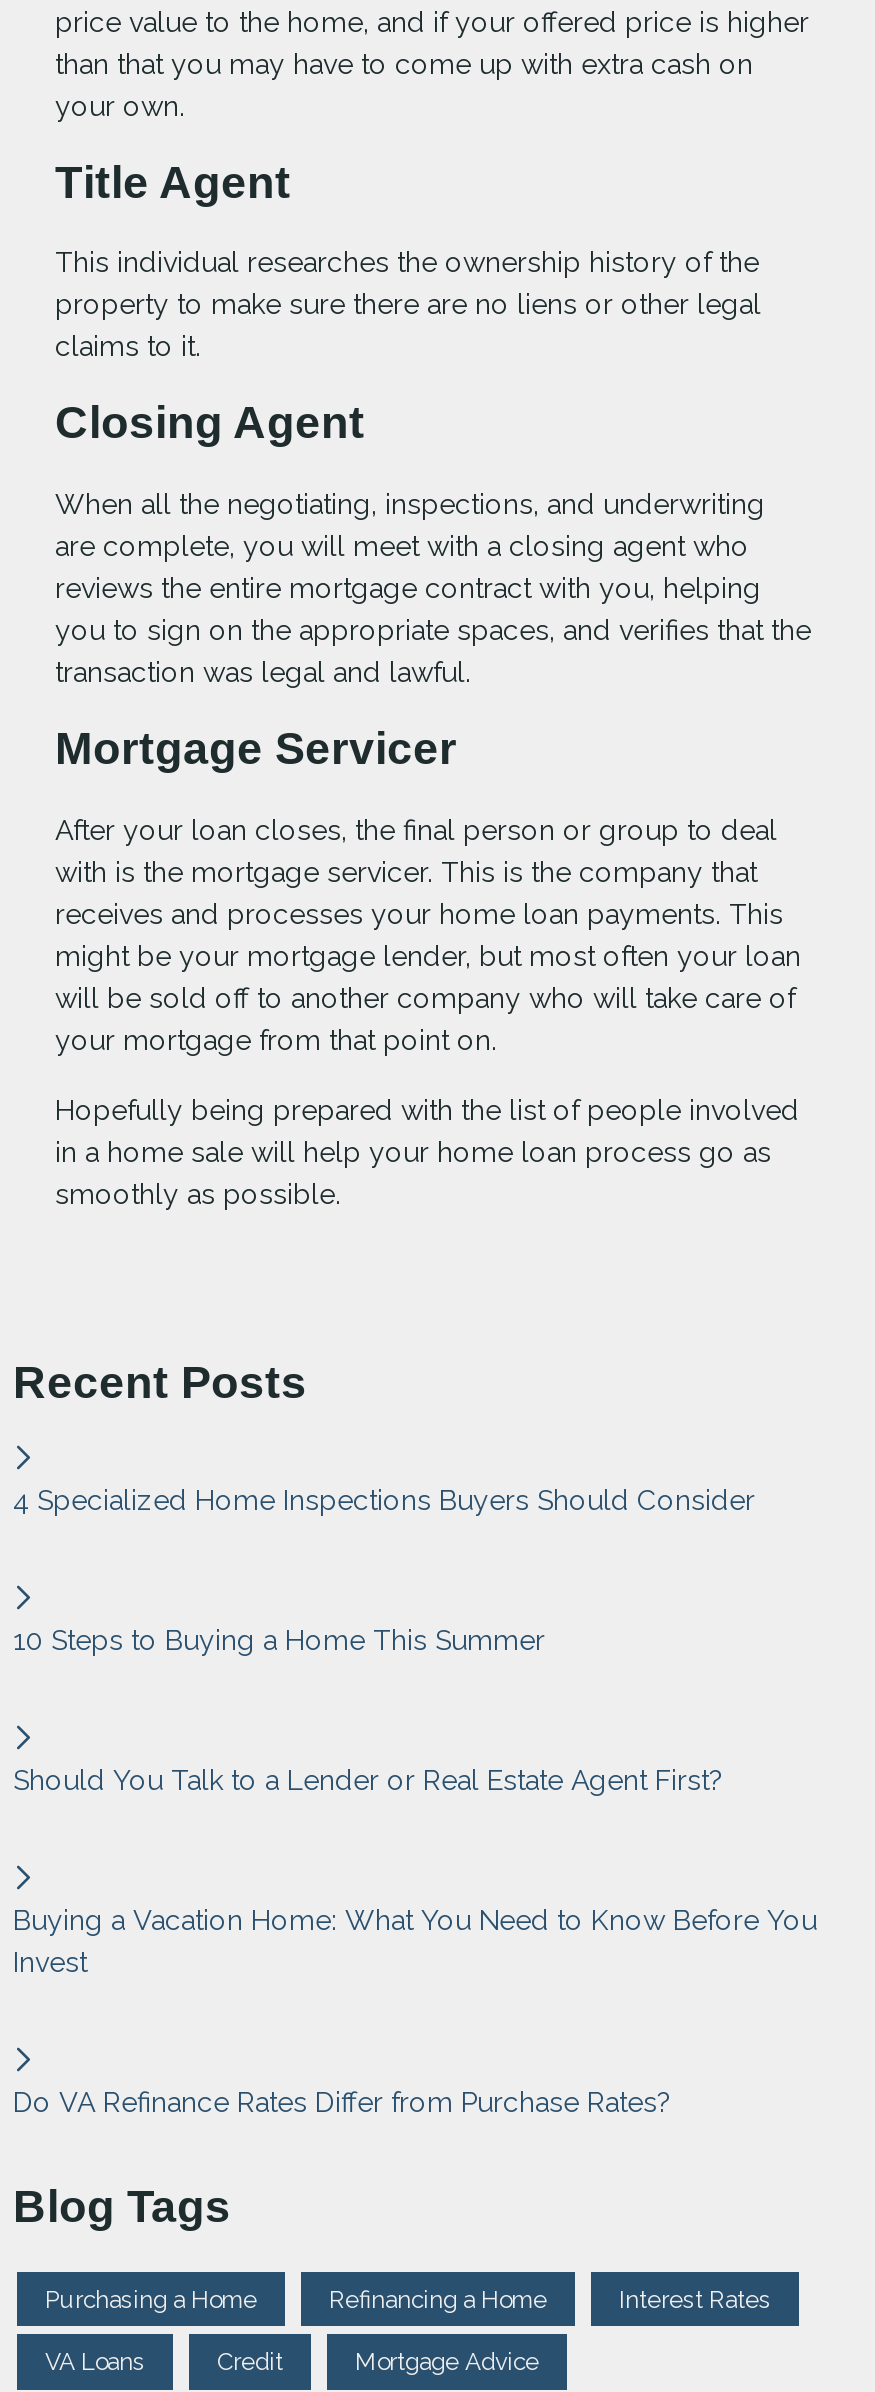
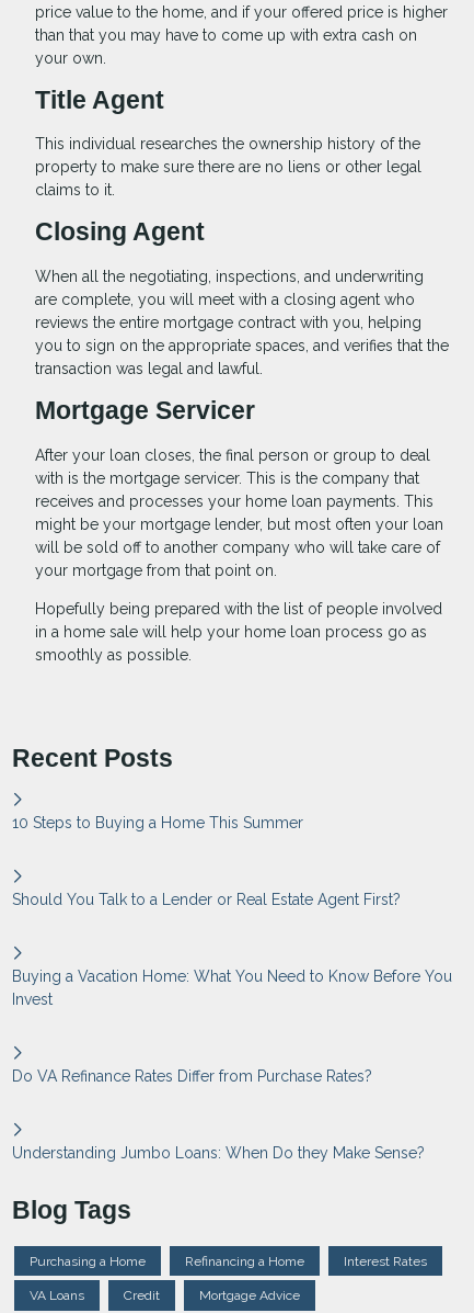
[13,1484,755,1516] 4 Specialized Home Inspections Buyers Should Consider -> none
moved [13,1624,817,2118] -> [12,814,452,1085]: 10 Steps to Buying a Home This Summer | Should You Talk to a Lender or Real Estate Agent First? | Buying a Vacation Home: What You Need to Know Before You | Invest | Do VA Refinance Rates Differ from Purchase Rates?
none -> [12,1144,425,1162] Understanding Jumbo Loans: When Do they Make Sense?

